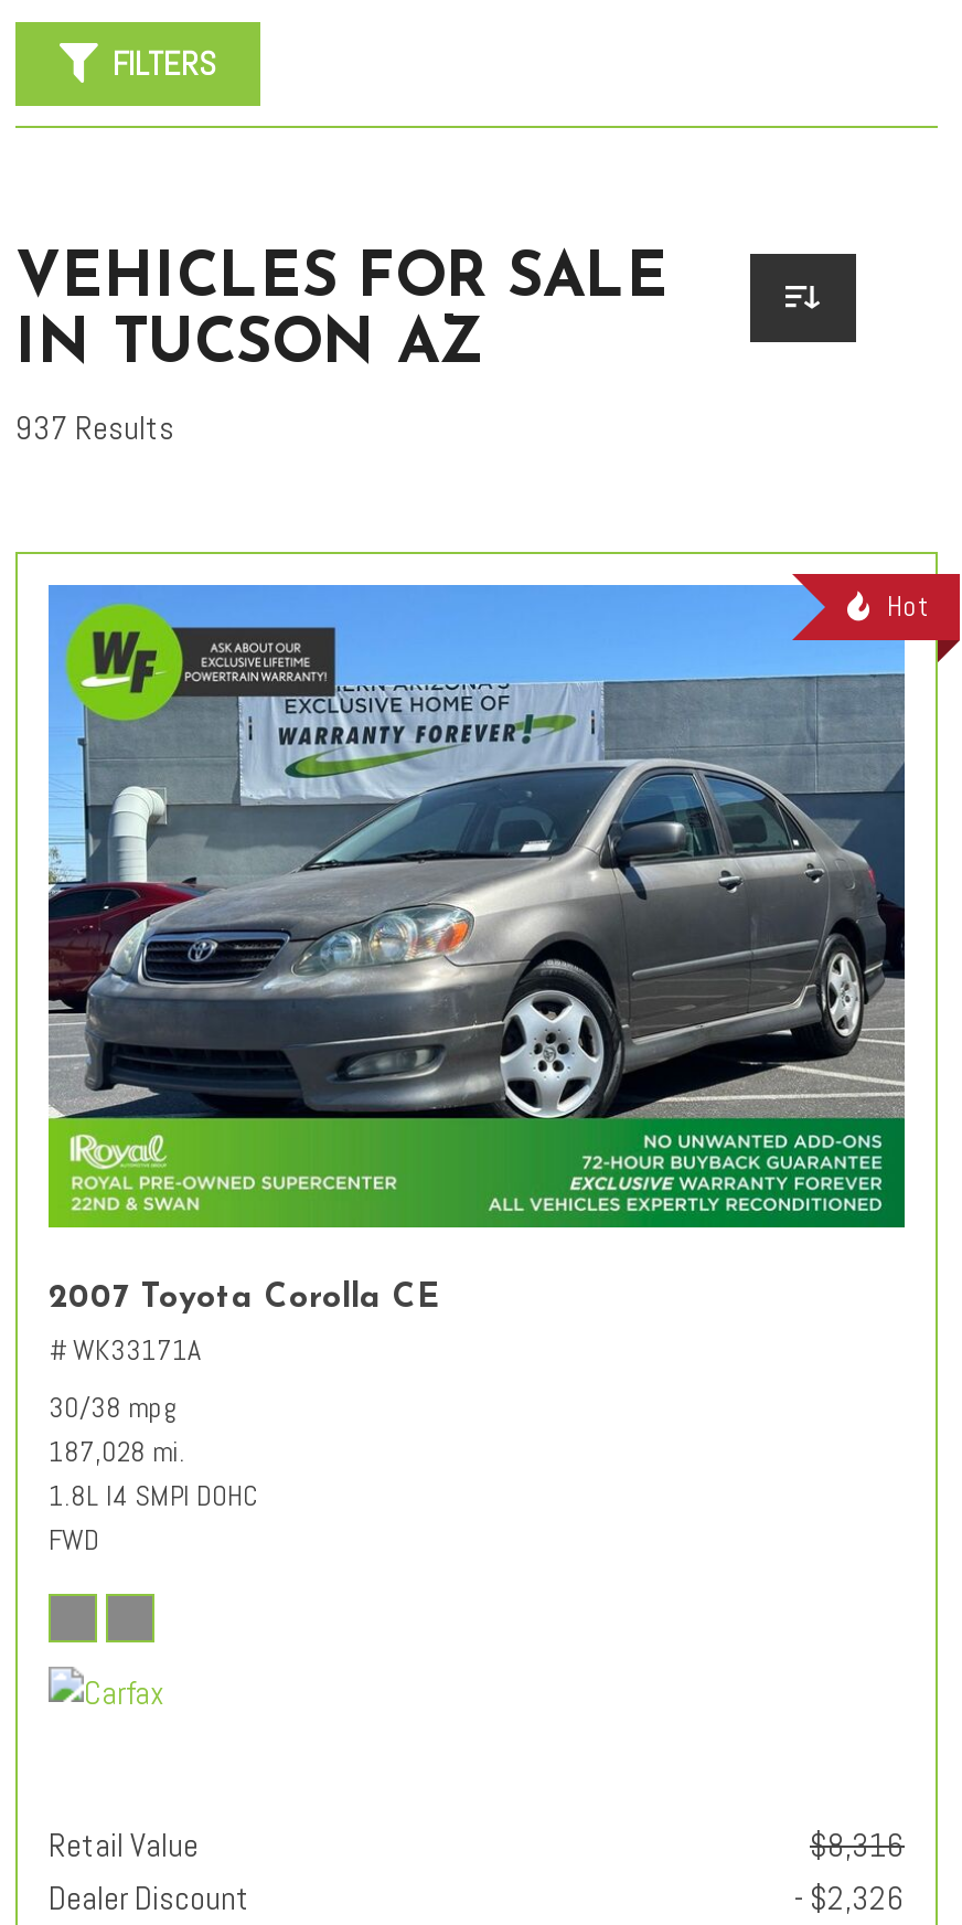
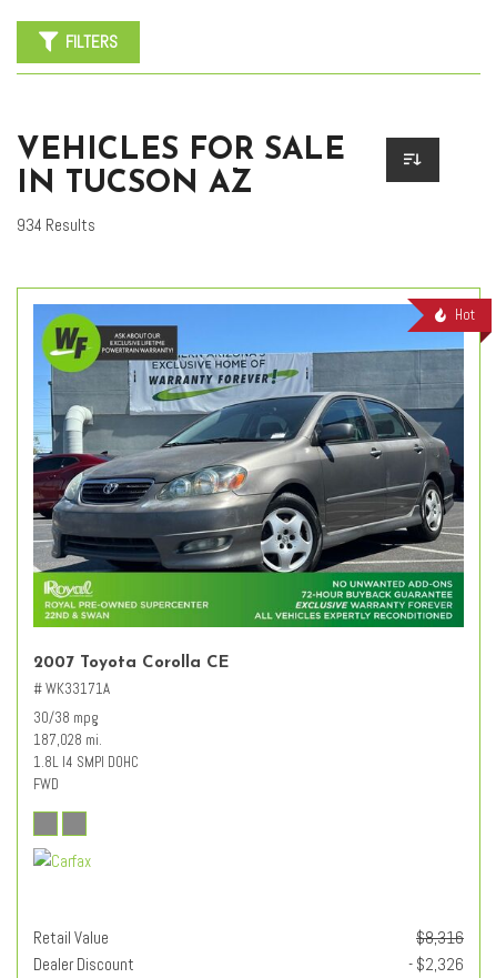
[15,406,174,448] 937 Results -> [17,214,95,235] 934 Results

